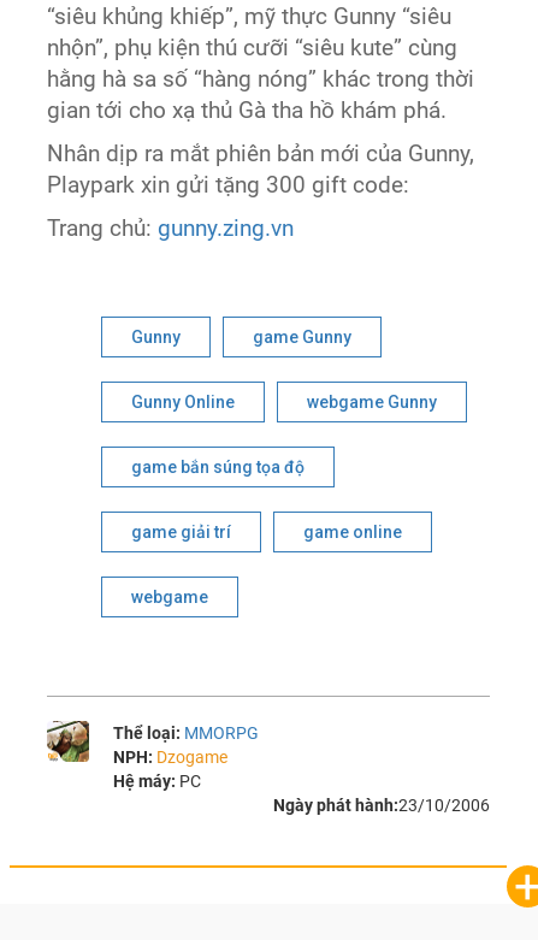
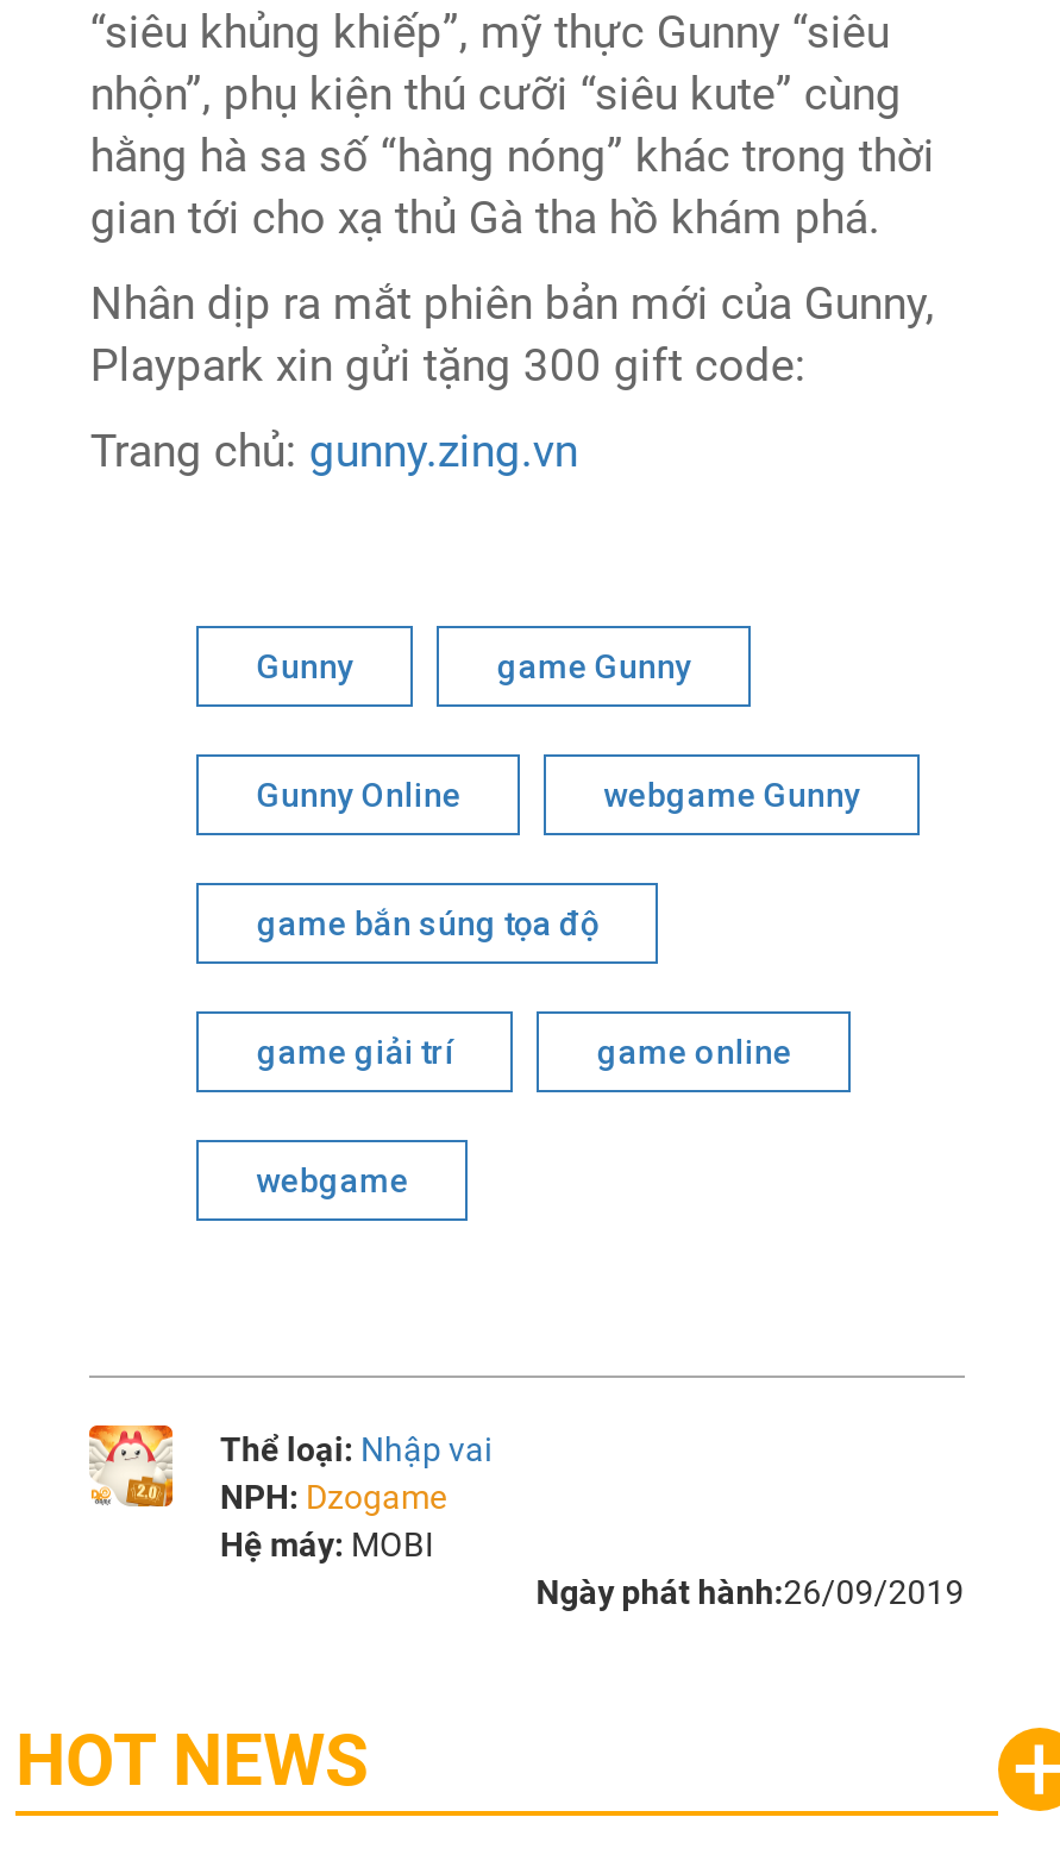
[47,720,259,763] [image] | Thể loại: MMORPG -> [87,1423,491,1509] [image] | Thể loại: Nhập vai
[113,771,489,814] Hệ máy: PC | Ngày phát hành:23/10/2006 -> [15,1524,964,1801] Hệ máy: MOBI | Ngày phát hành:26/09/2019 | HOT NEWS

